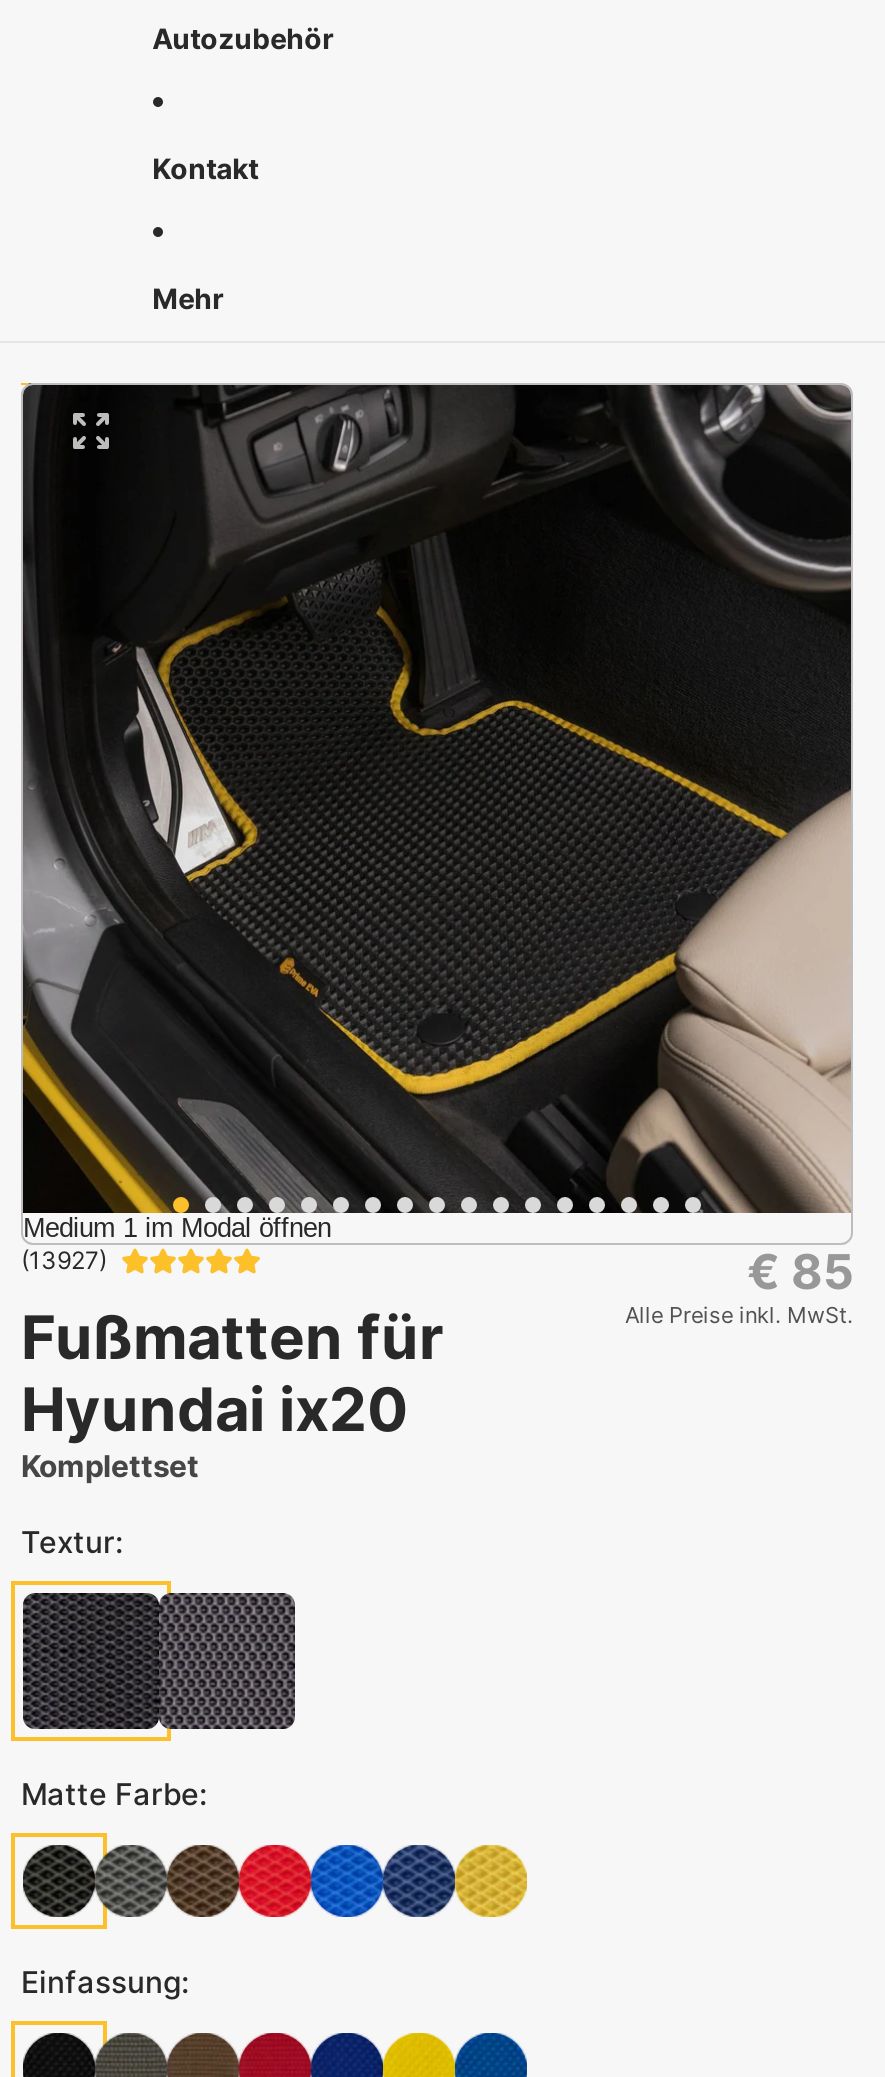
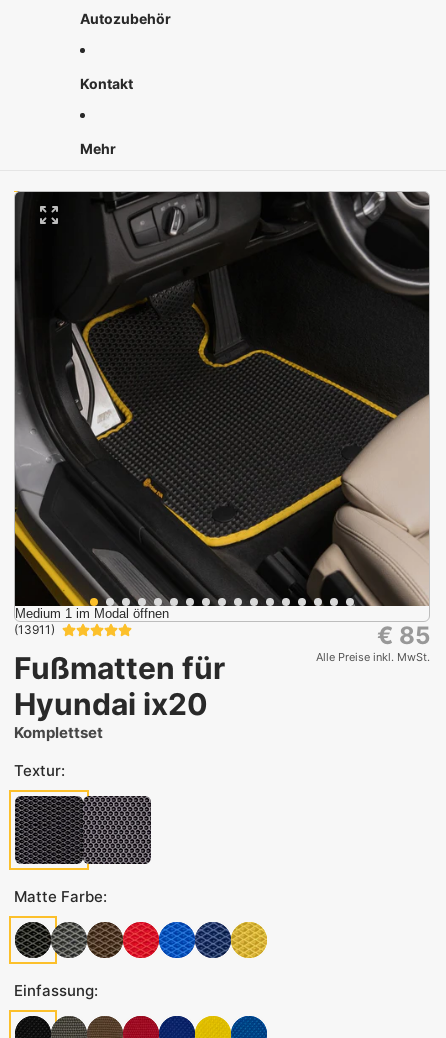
[21,1245,107,1275] (13927) -> [14,622,55,637] (13911)

